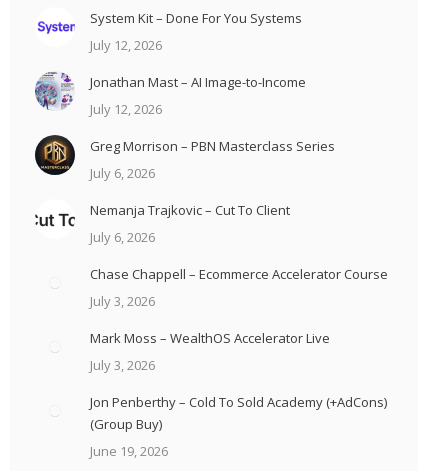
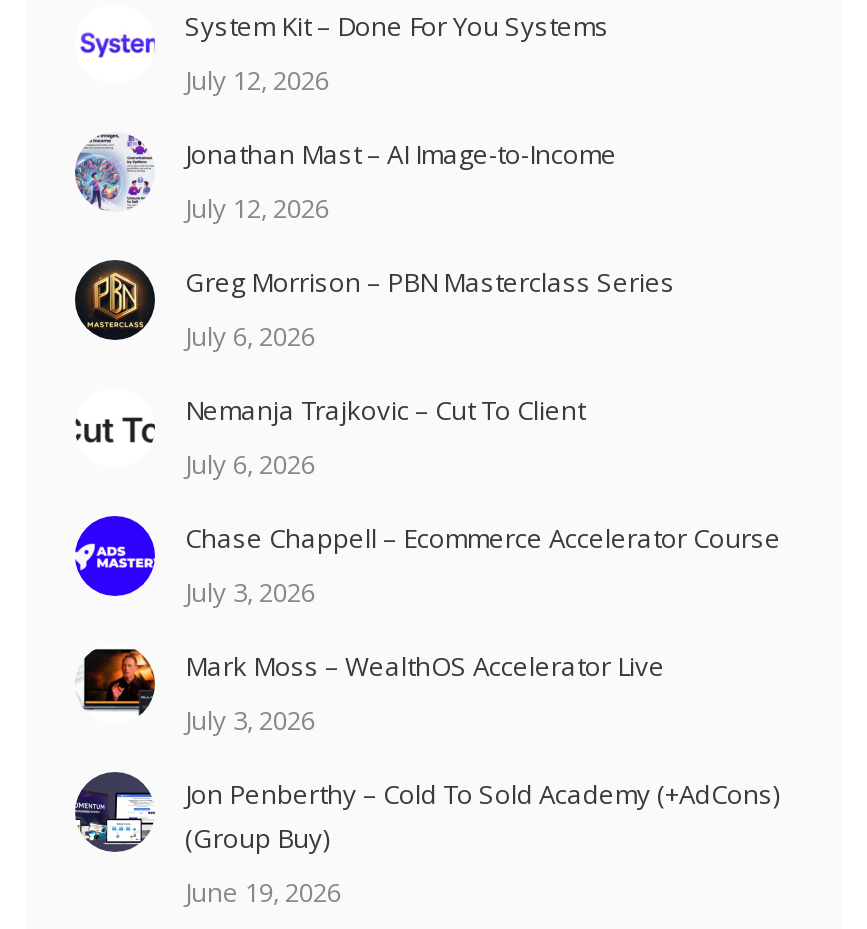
none -> [73,513,157,599] [image]
none -> [79,647,157,717] [image]
none -> [73,769,155,855] [image]

